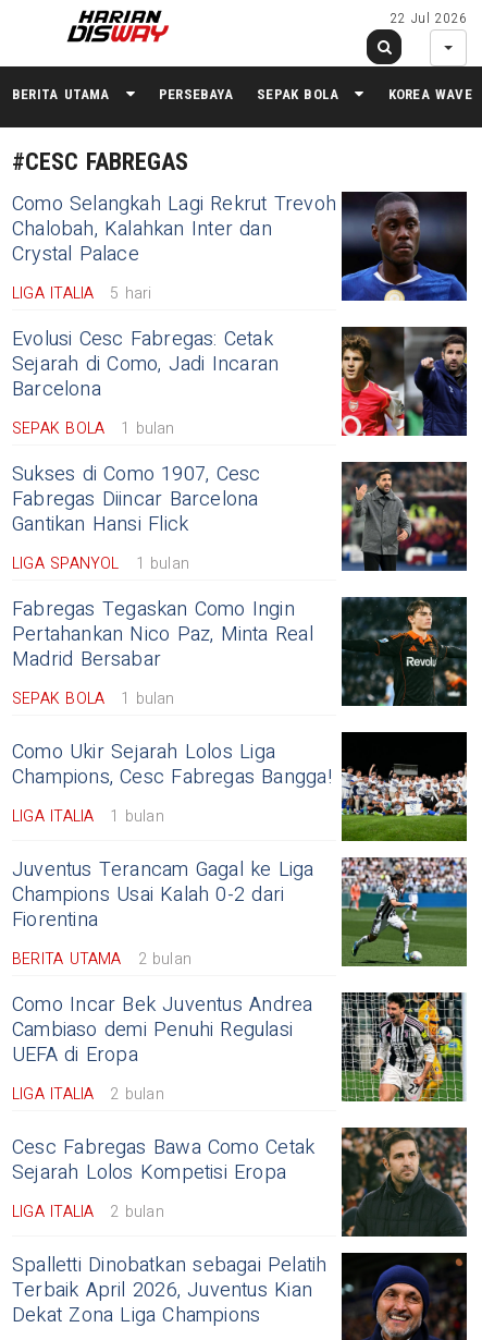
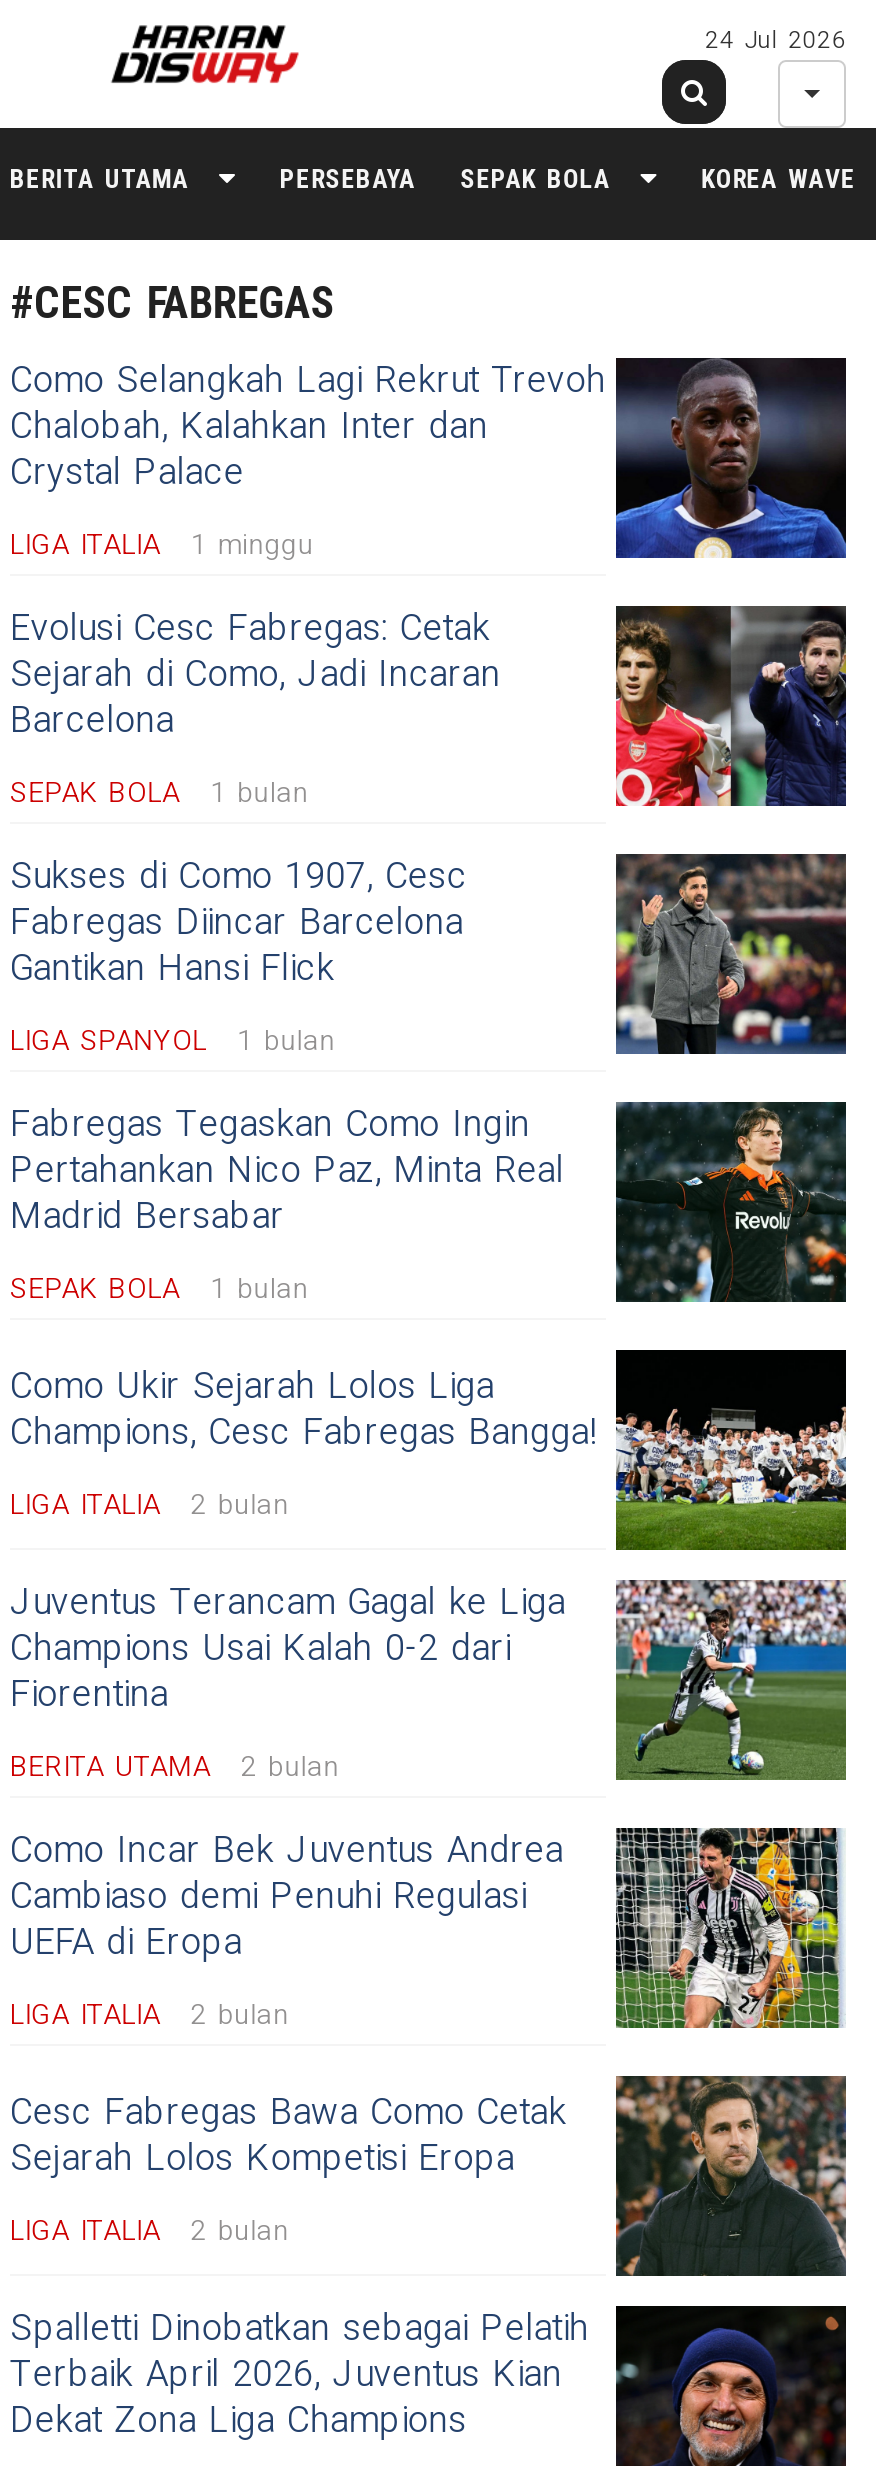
[390,10,467,28] 22 Jul 2026 -> [705,24,846,58] 24 Jul 2026
[12,282,152,305] LIGA ITALIA 5 hari -> [10,524,314,566] LIGA ITALIA 1 minggu
[12,805,164,828] LIGA ITALIA 1 bulan -> [10,1484,290,1526] LIGA ITALIA 2 bulan

